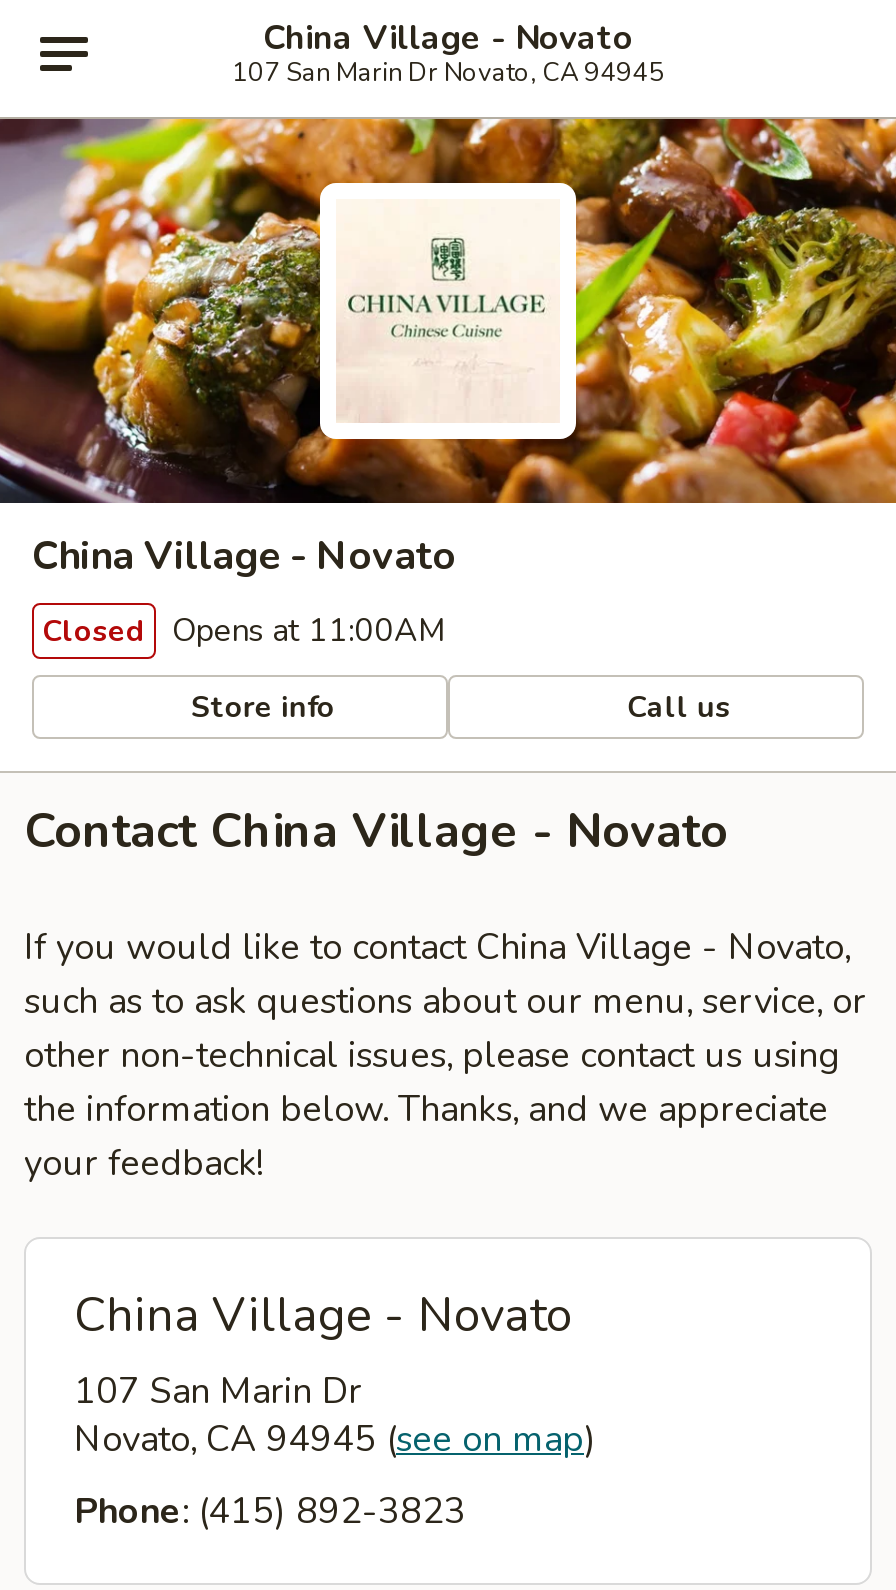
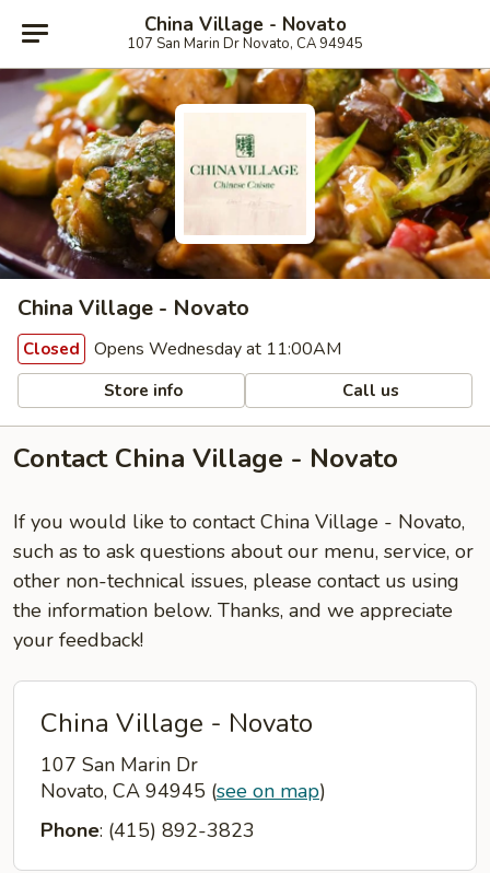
[42,609,446,653] Closed Opens at 11:00AM -> [23,337,341,361] Closed Opens Wednesday at 11:00AM

